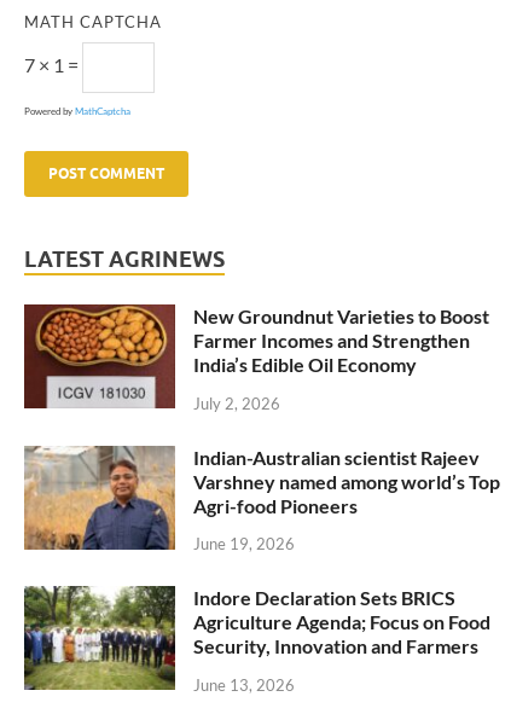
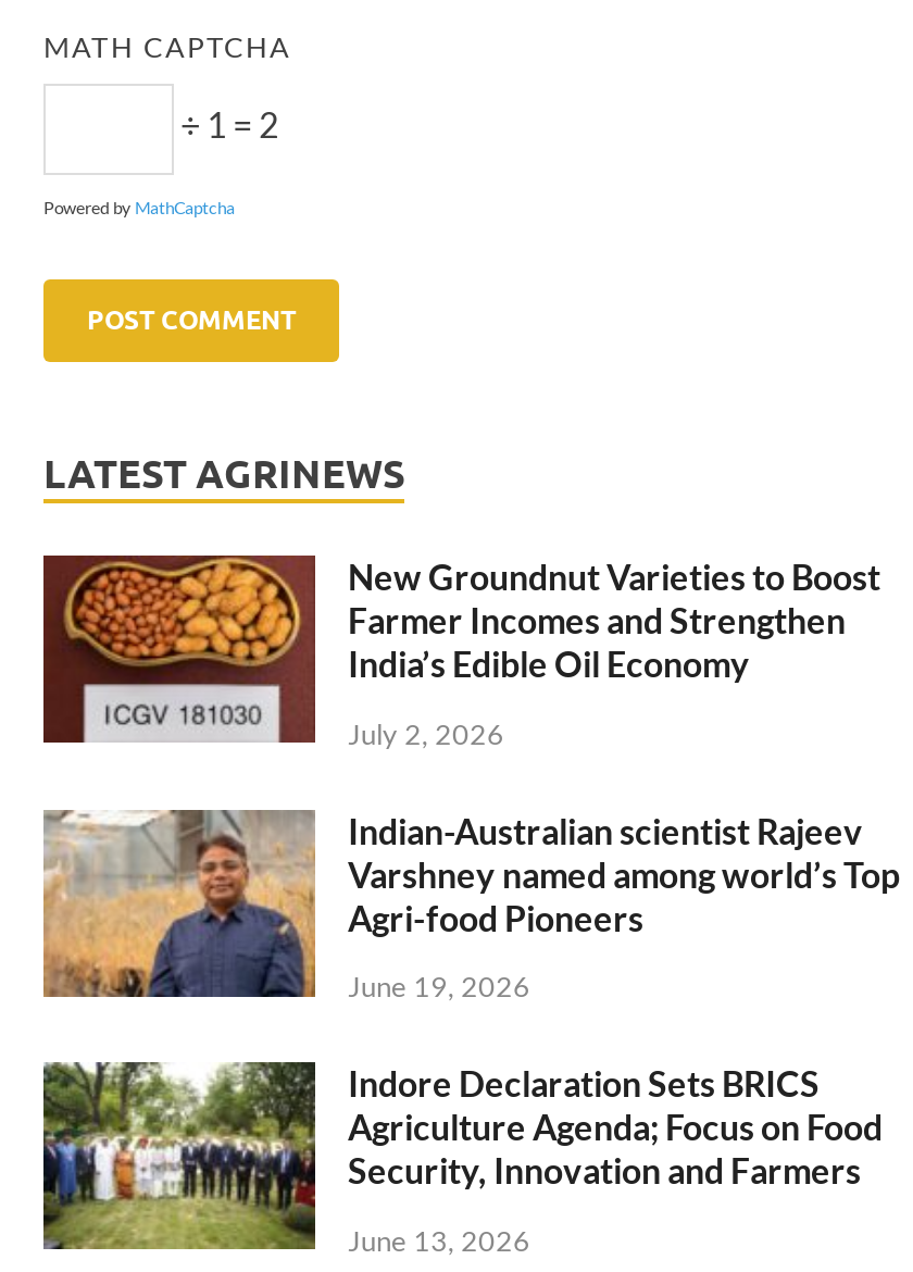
[24,53,82,76] 7 × 1 = -> [174,103,278,144] ÷ 1 = 2

